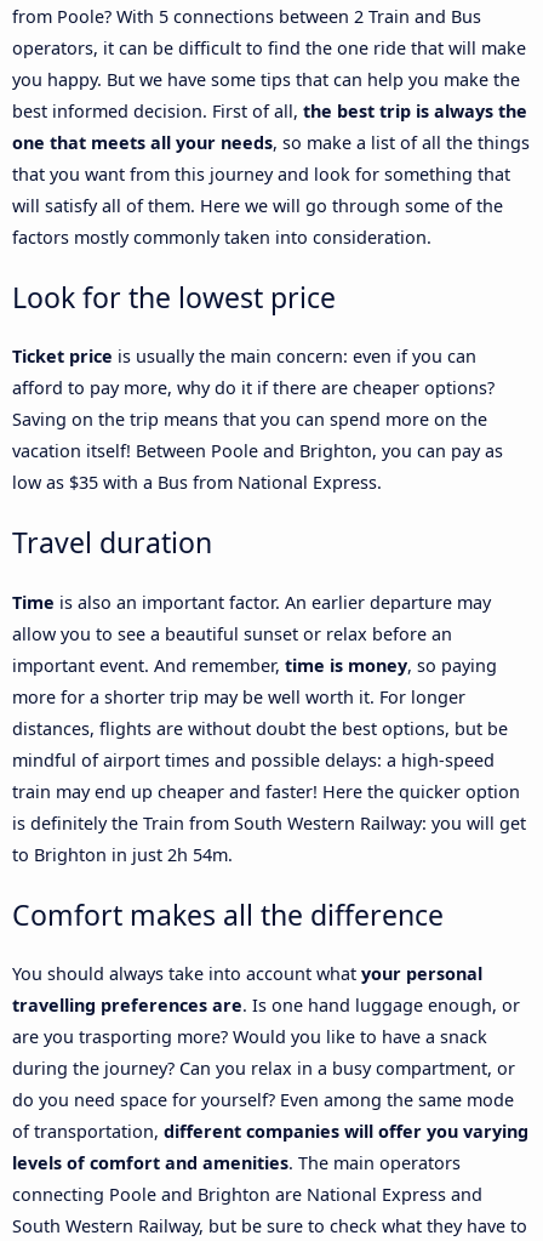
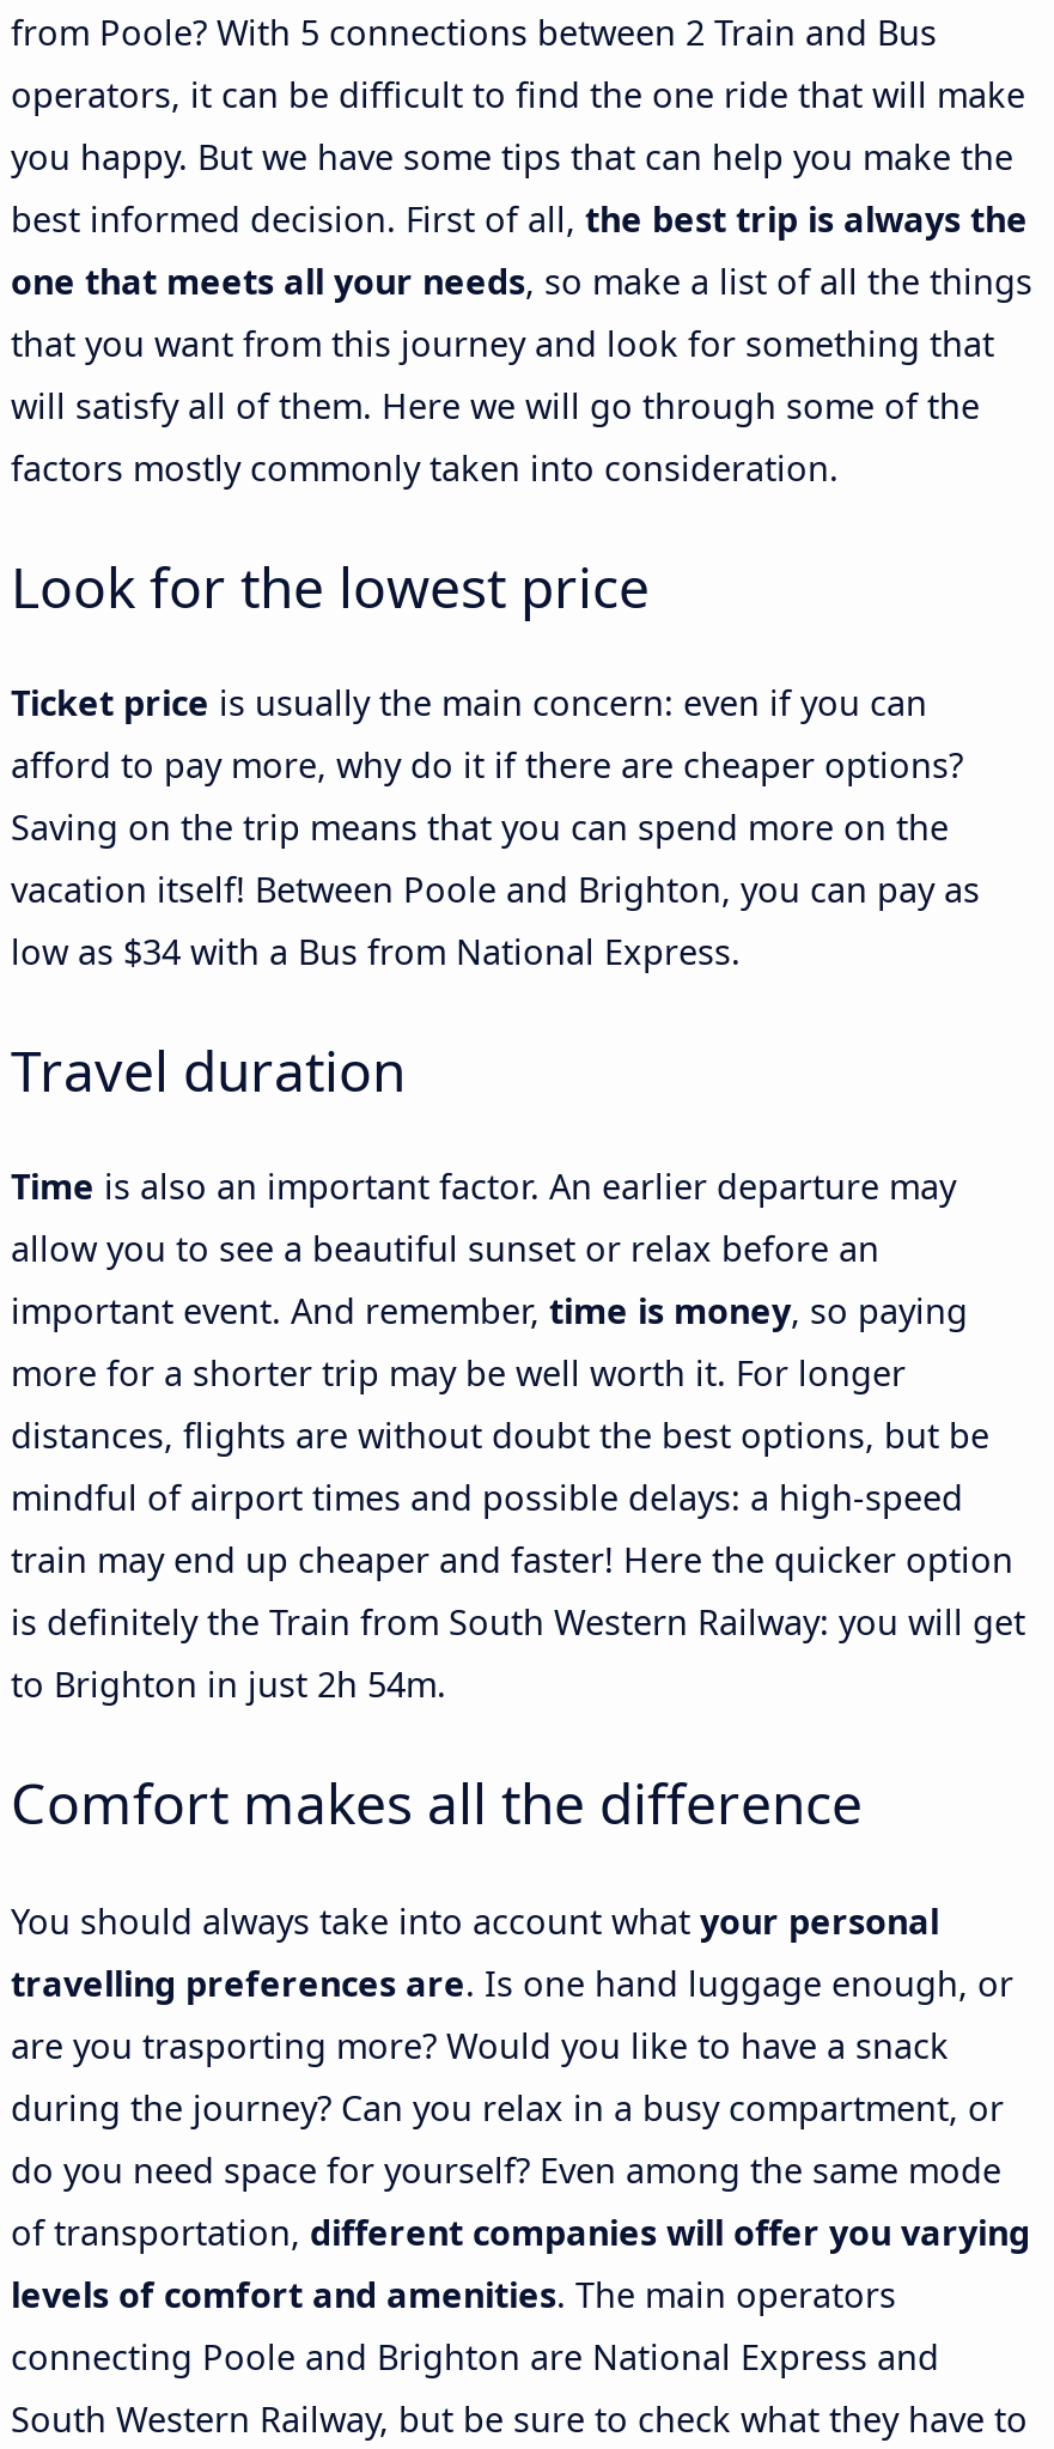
[12,471,382,494] low as $35 with a Bus from National Express. -> [11,930,741,975] low as $34 with a Bus from National Express.

